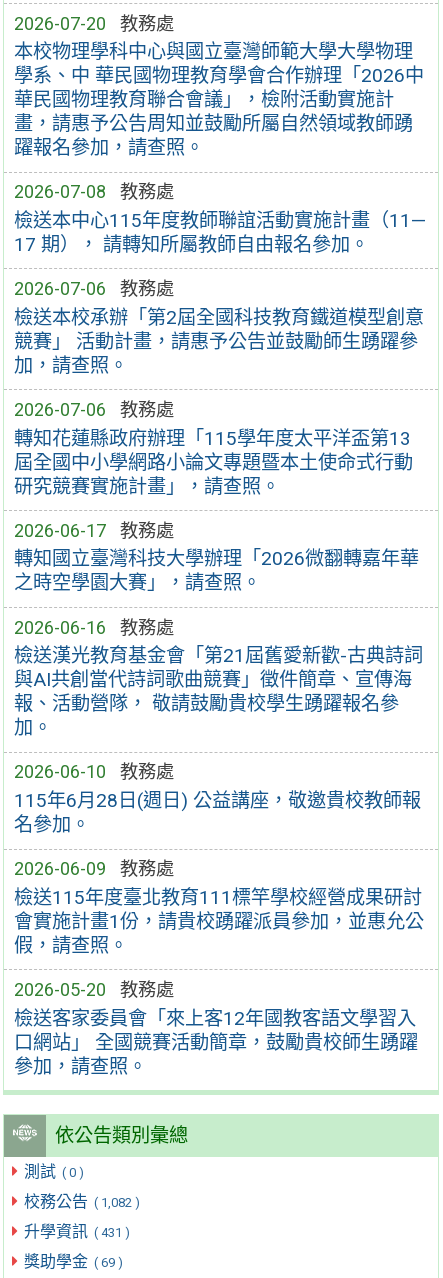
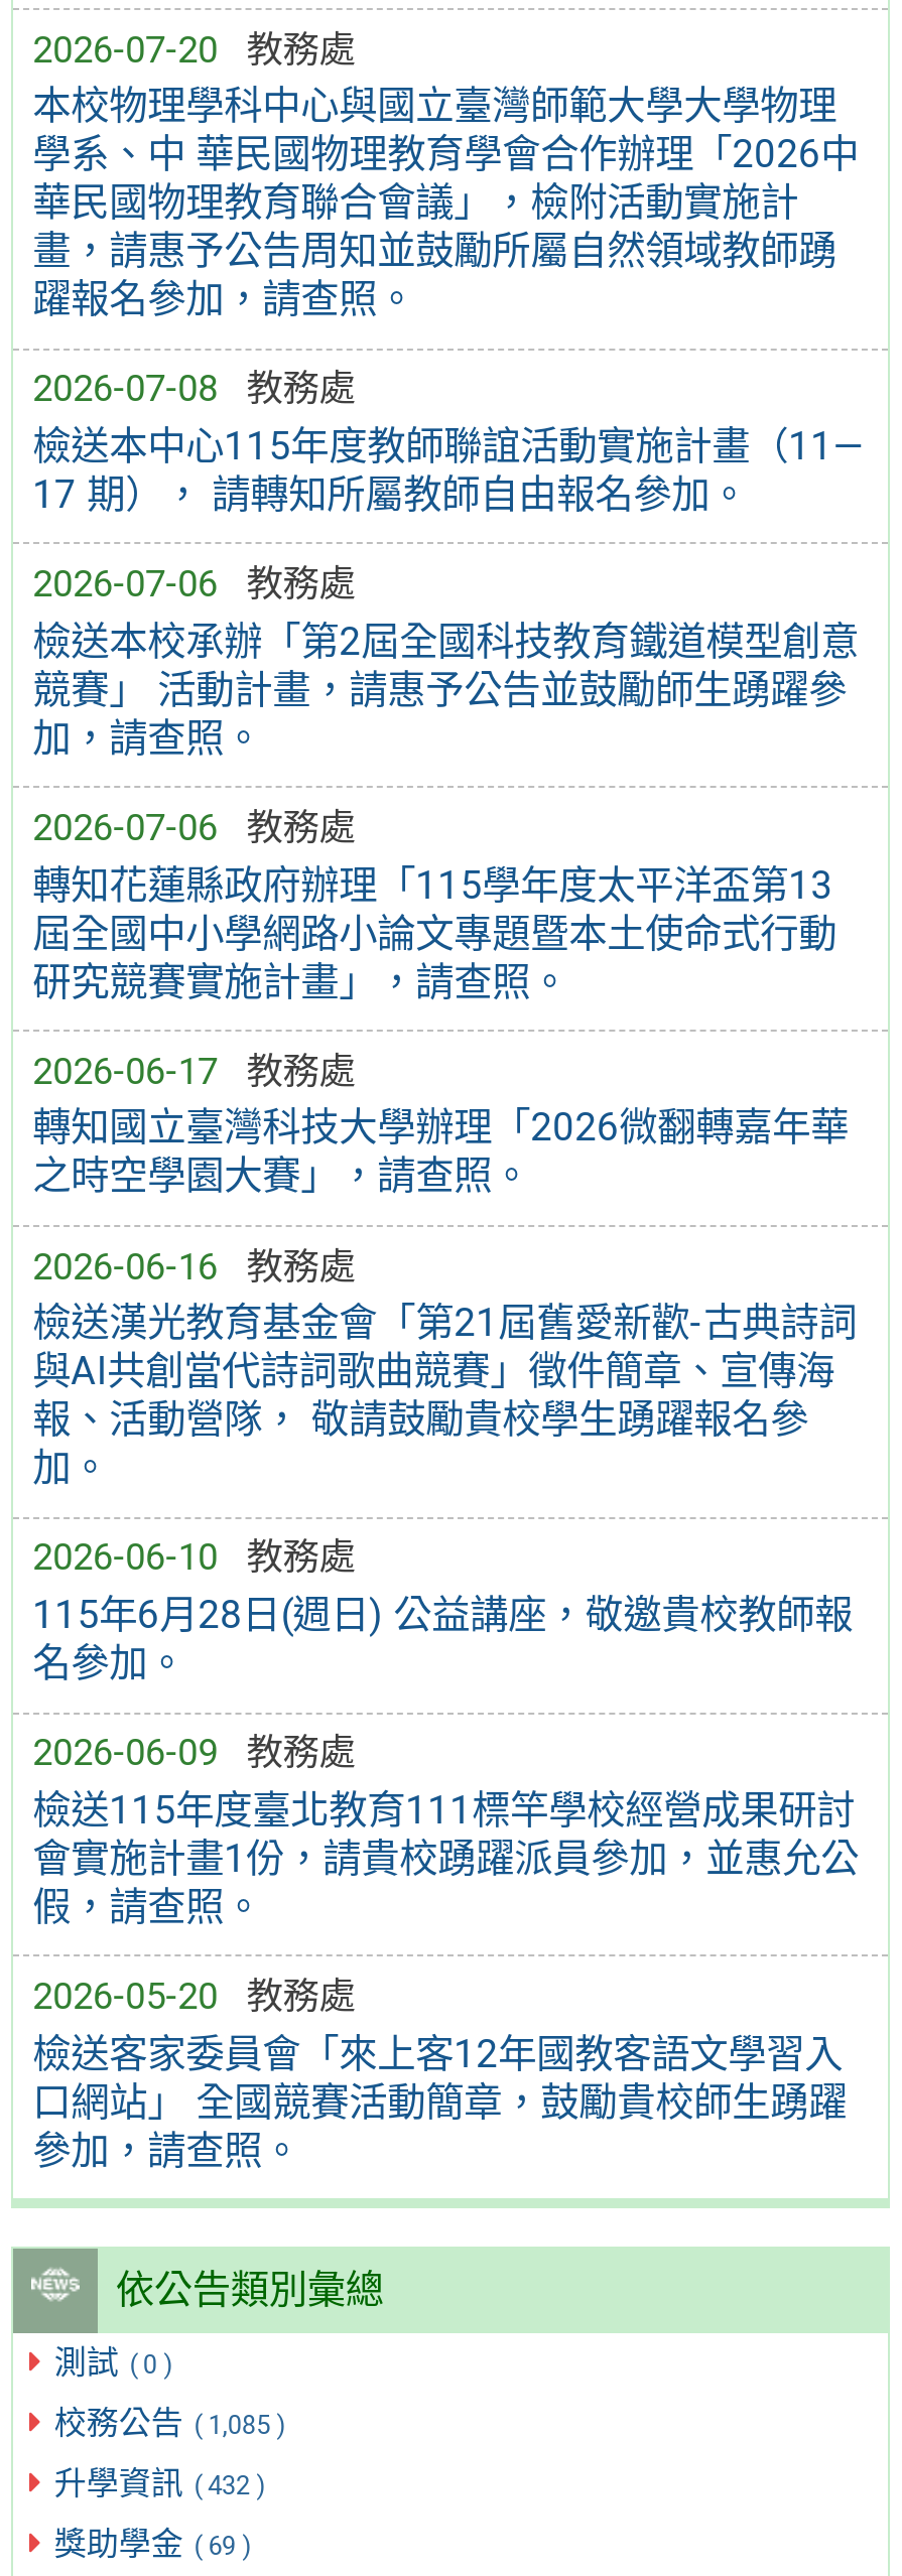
[24,1192,140,1211] 校務公告 ( 1,082 ) -> [54,2404,287,2442] 校務公告 ( 1,085 )
[24,1222,130,1241] 升學資訊 ( 431 ) -> [54,2464,266,2502] 升學資訊 ( 432 )

